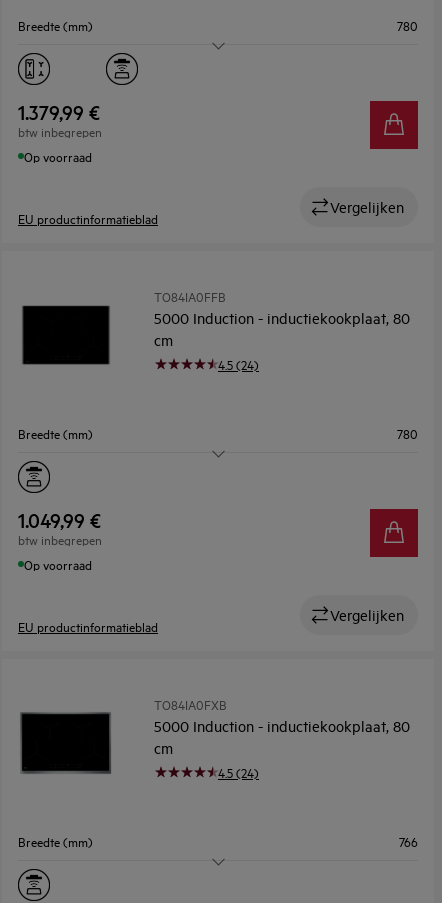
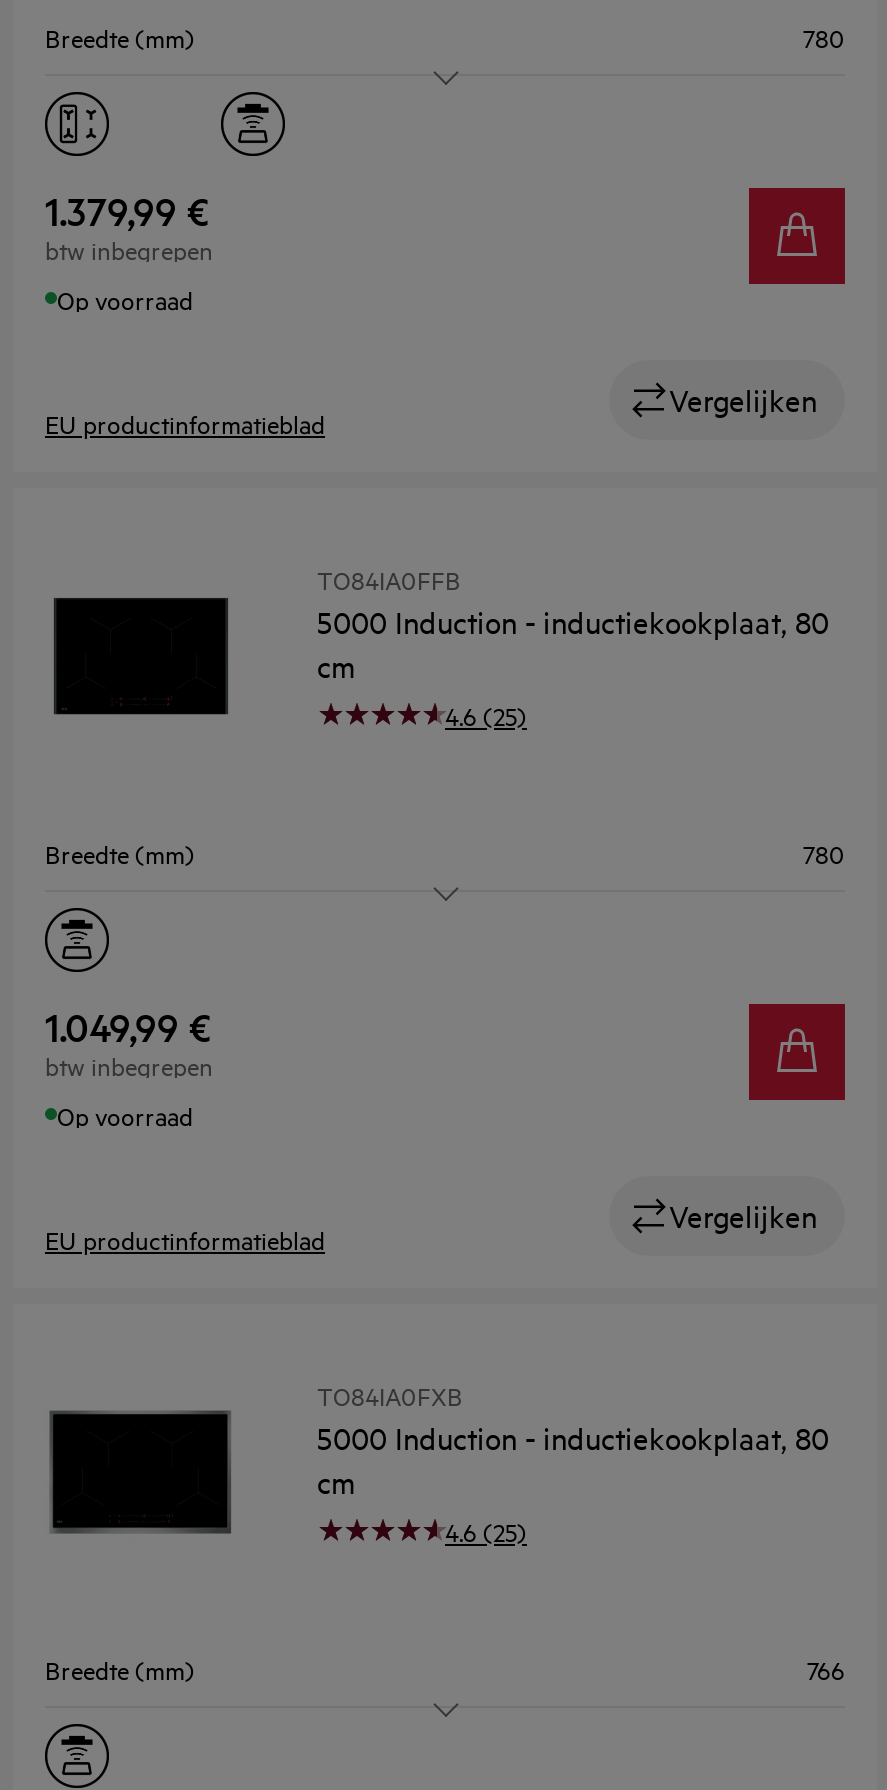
[218,355,259,373] 4.5 (24) -> [445,696,527,732] 4.6 (25)
[218,763,259,781] 4.5 (24) -> [445,1512,527,1548] 4.6 (25)

